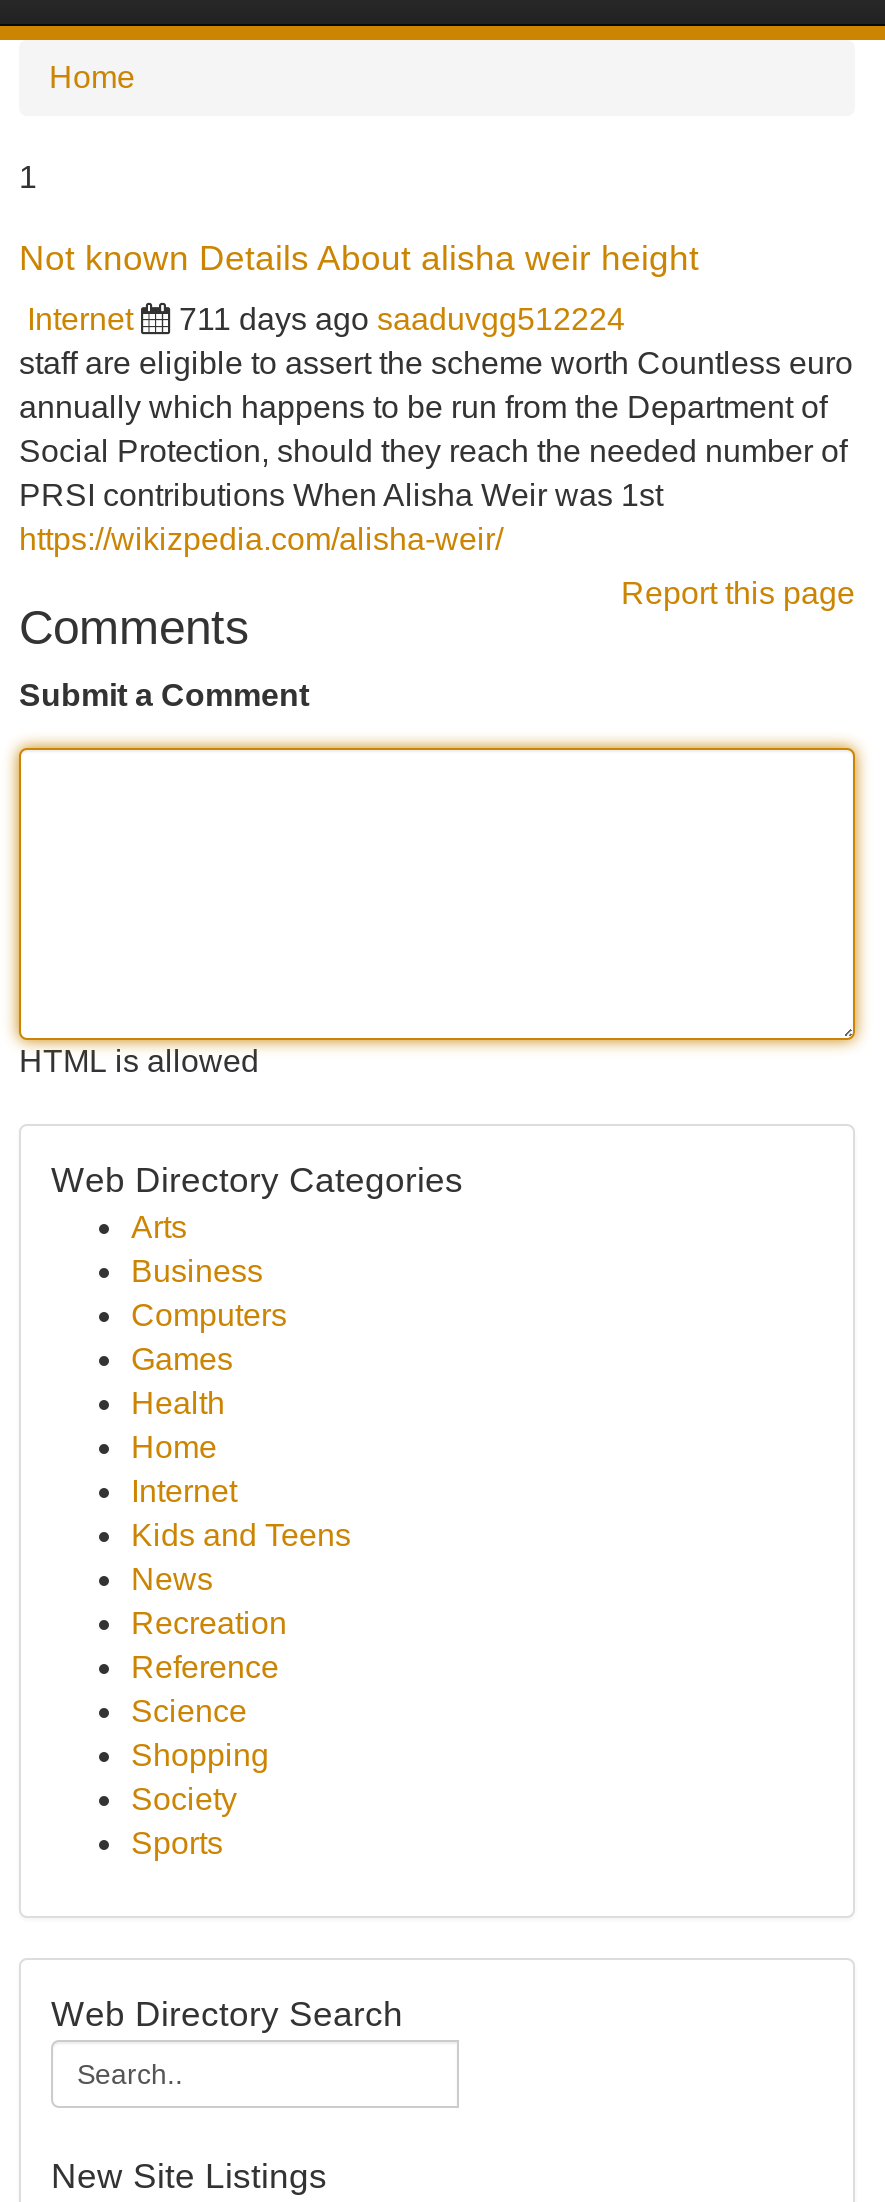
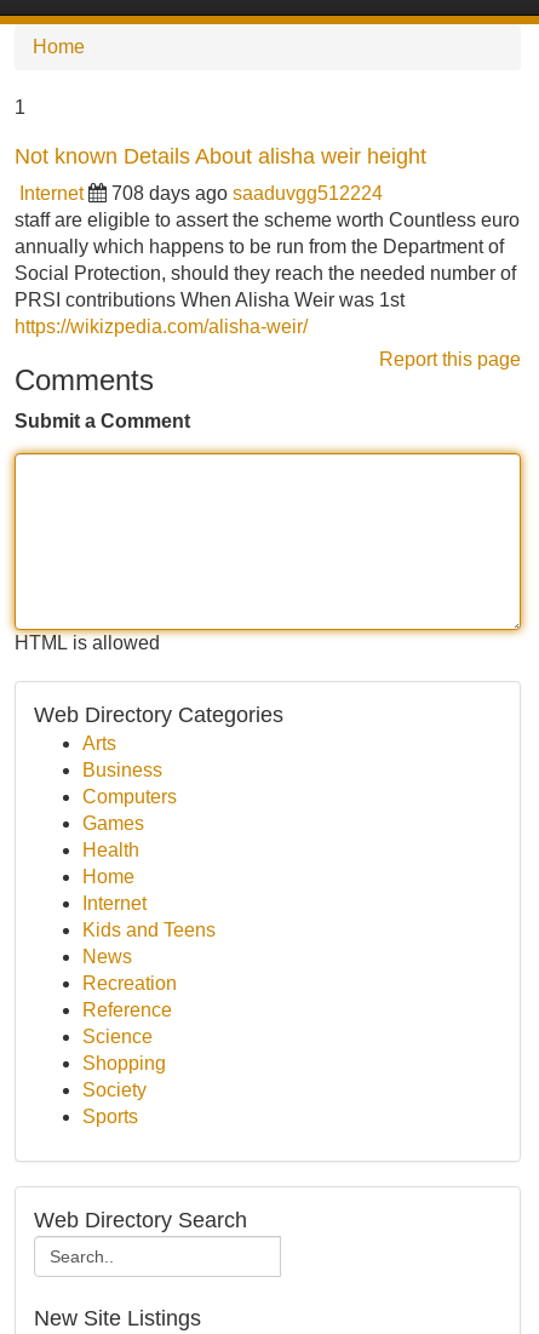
[179,302,625,336] 711 days ago saaduvgg512224 -> [111,183,383,204] 708 days ago saaduvgg512224

